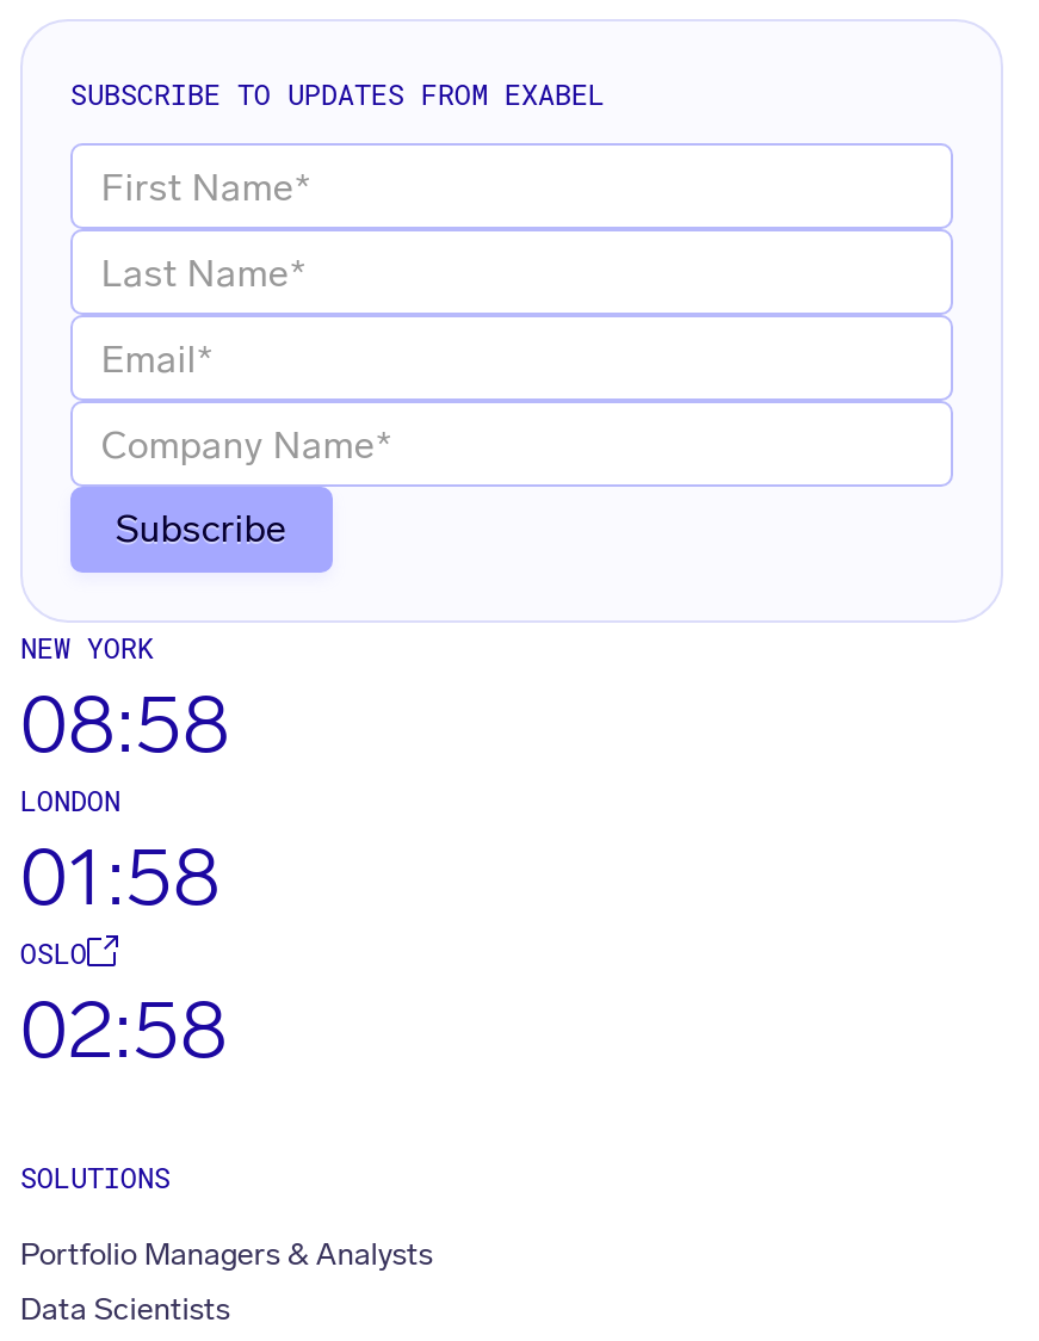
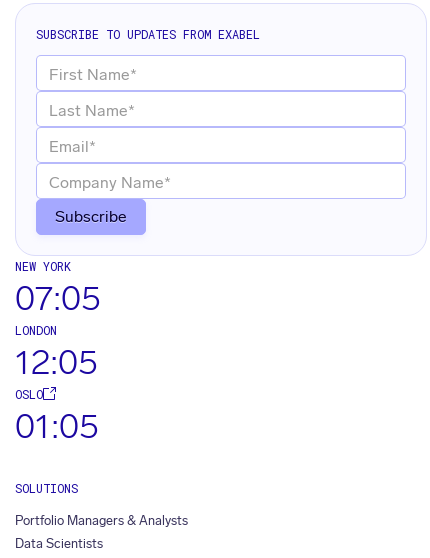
[20,675,230,773] 08:58 -> [15,278,101,319] 07:05
[20,828,220,926] 01:58 -> [15,342,98,383] 12:05
[20,980,228,1078] 02:58 -> [15,406,99,447] 01:05

